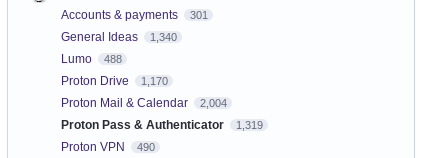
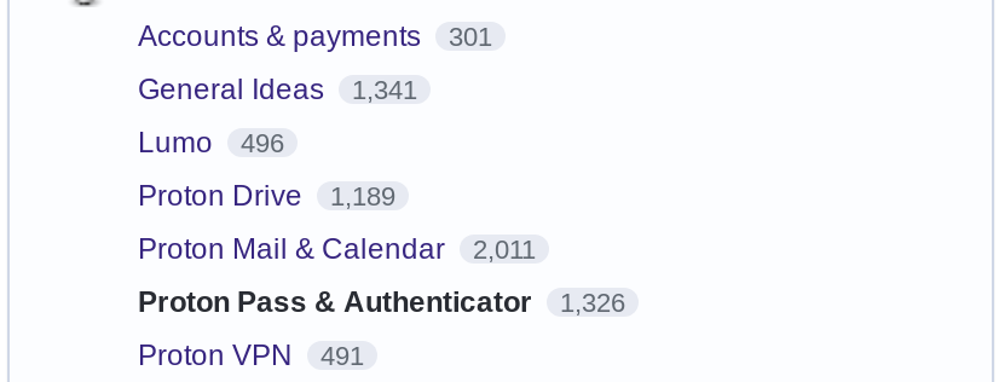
[61,29,176,43] General Ideas 1,340 -> [138,71,417,105] General Ideas 1,341
[61,51,121,65] Lumo 488 -> [138,125,284,158] Lumo 496
[61,73,167,87] Proton Drive 1,170 -> [138,178,395,212] Proton Drive 1,189
[61,95,226,109] Proton Mail & Calendar 2,004 -> [138,231,536,265] Proton Mail & Calendar 2,011
[61,117,262,131] Proton Pass & Authenticator 1,319 -> [138,284,625,318] Proton Pass & Authenticator 1,326
[61,139,154,153] Proton VPN 490 -> [138,337,364,371] Proton VPN 491

